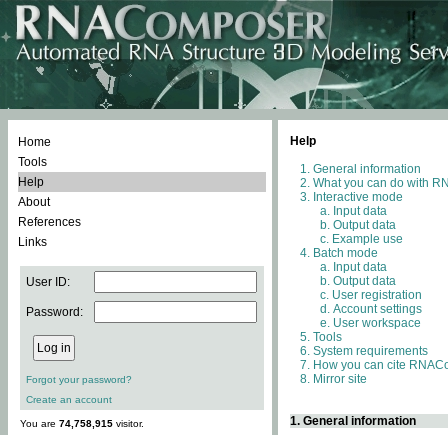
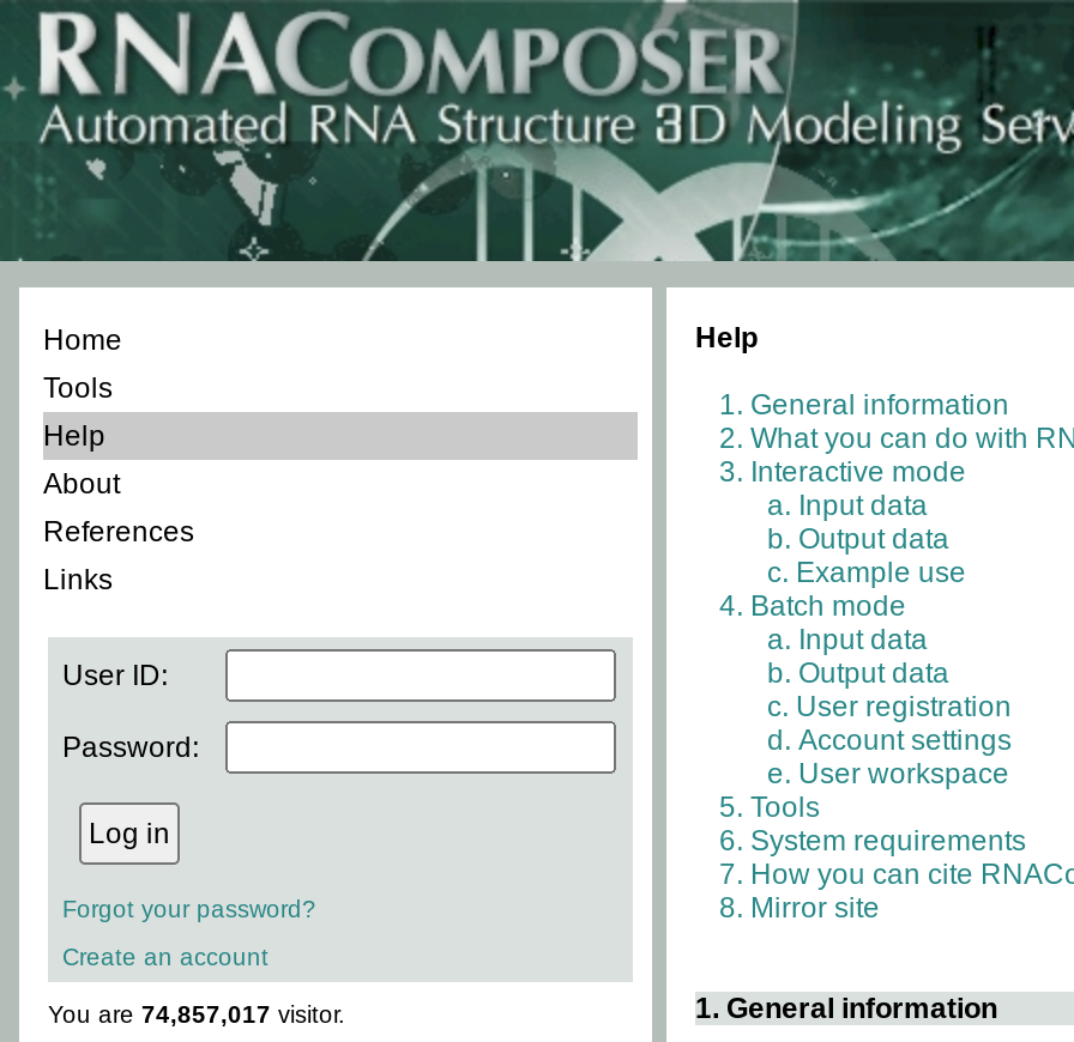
[20,418,144,429] You are 74,758,915 visitor. -> [48,1001,345,1028] You are 74,857,017 visitor.

